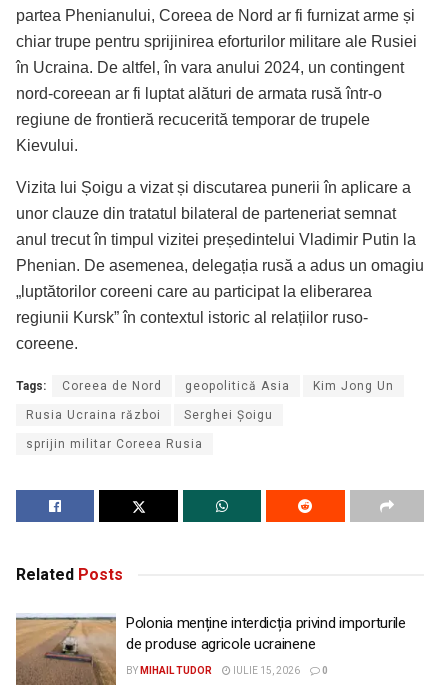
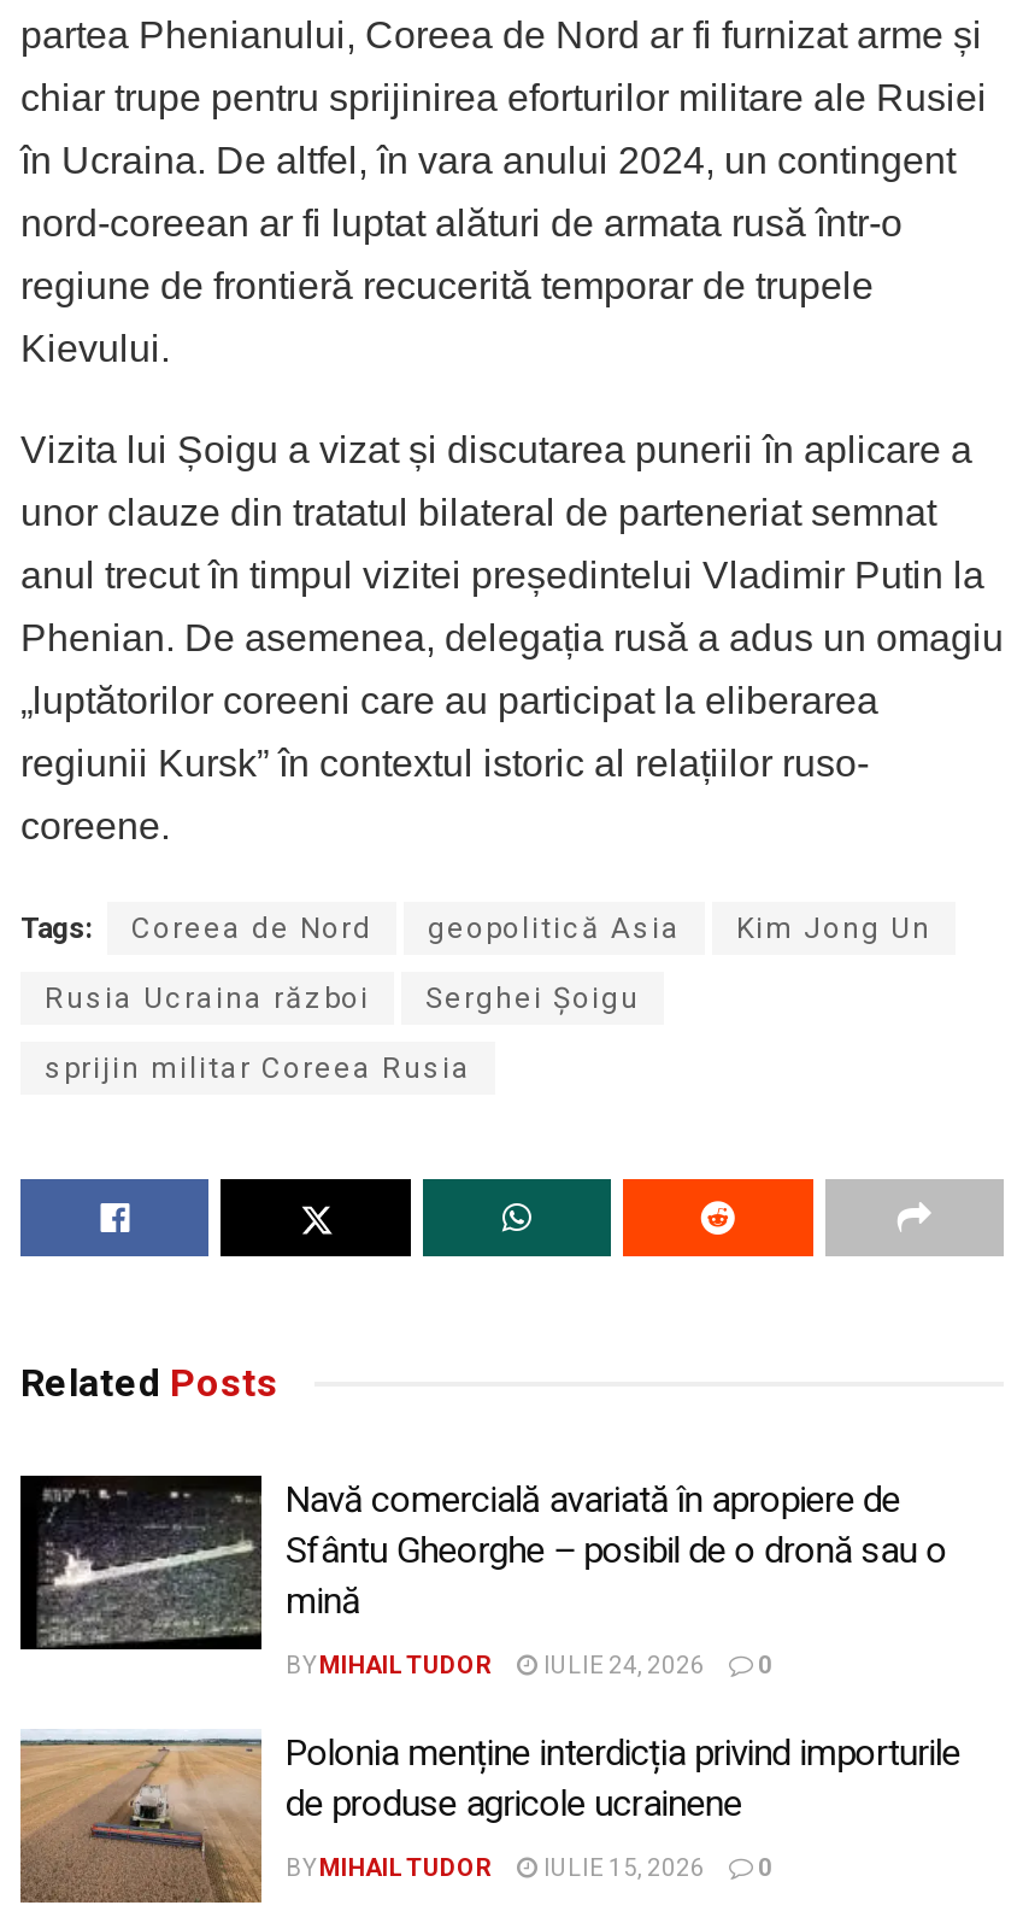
none -> [18,1473,947,1679] [image] | Navă comercială avariată în apropiere de | Sfântu Gheorghe – posibil de o dronă sau o | mină | BY MIHAIL TUDOR | IULIE 24, 2026 | 0

